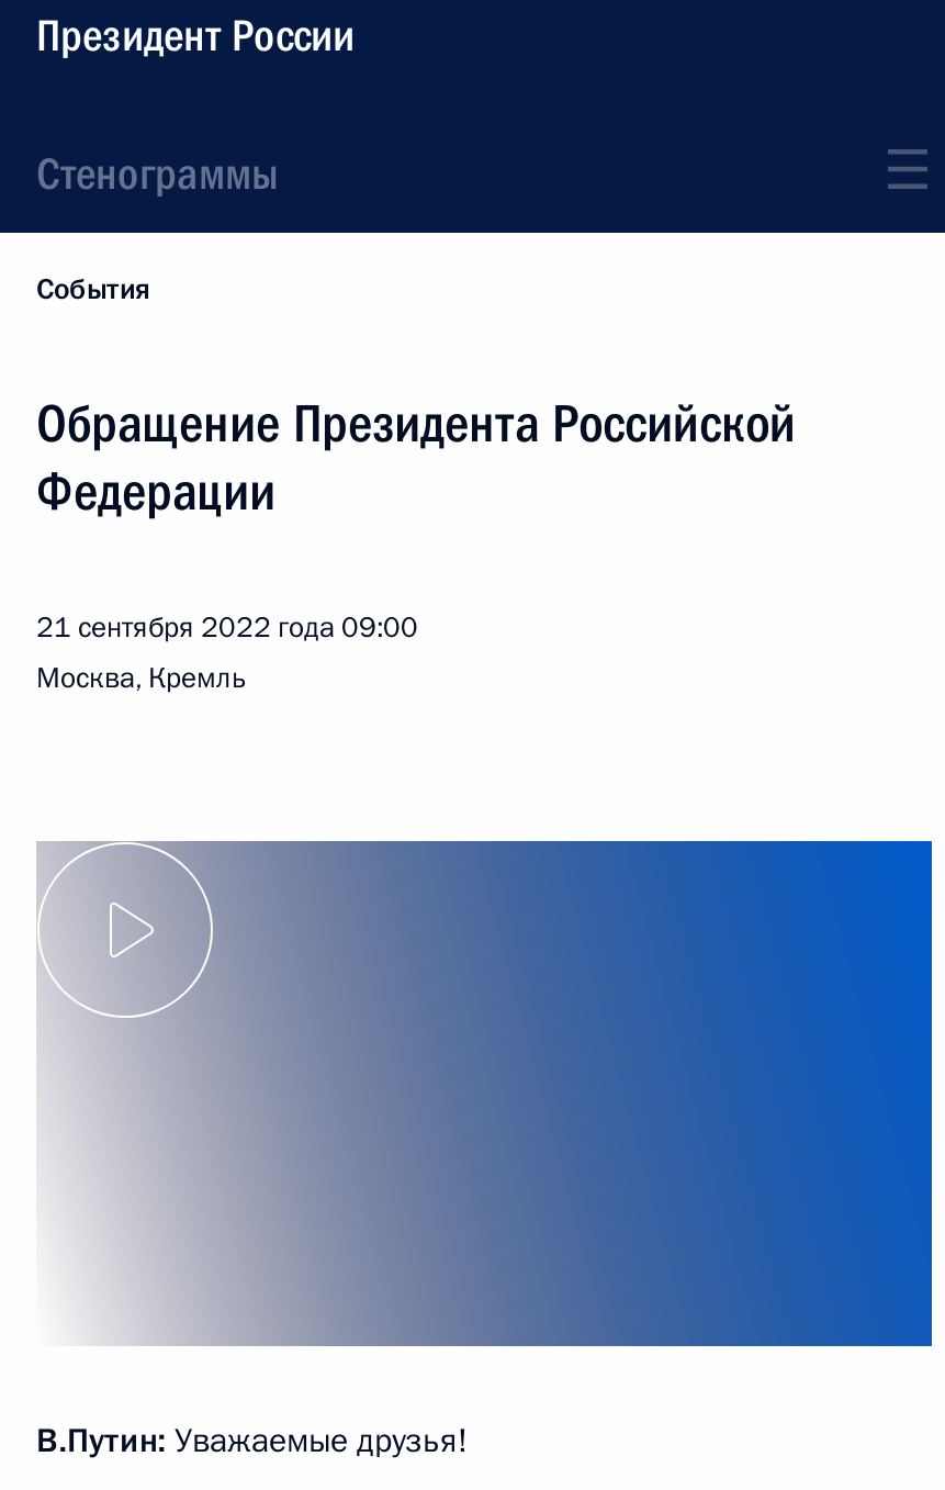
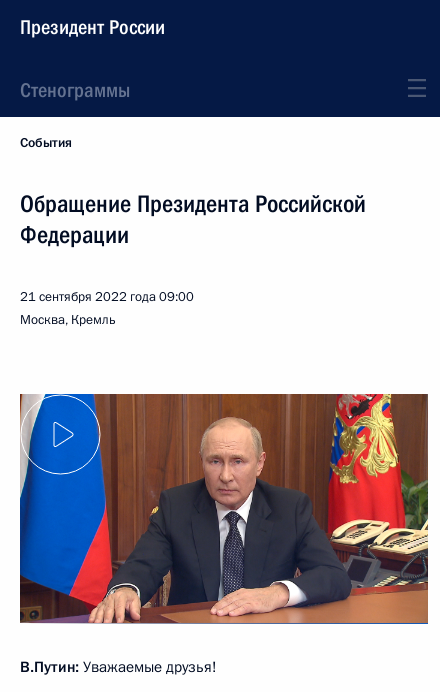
[36,839,934,1346] [image] -> [19,393,429,624] [image]

